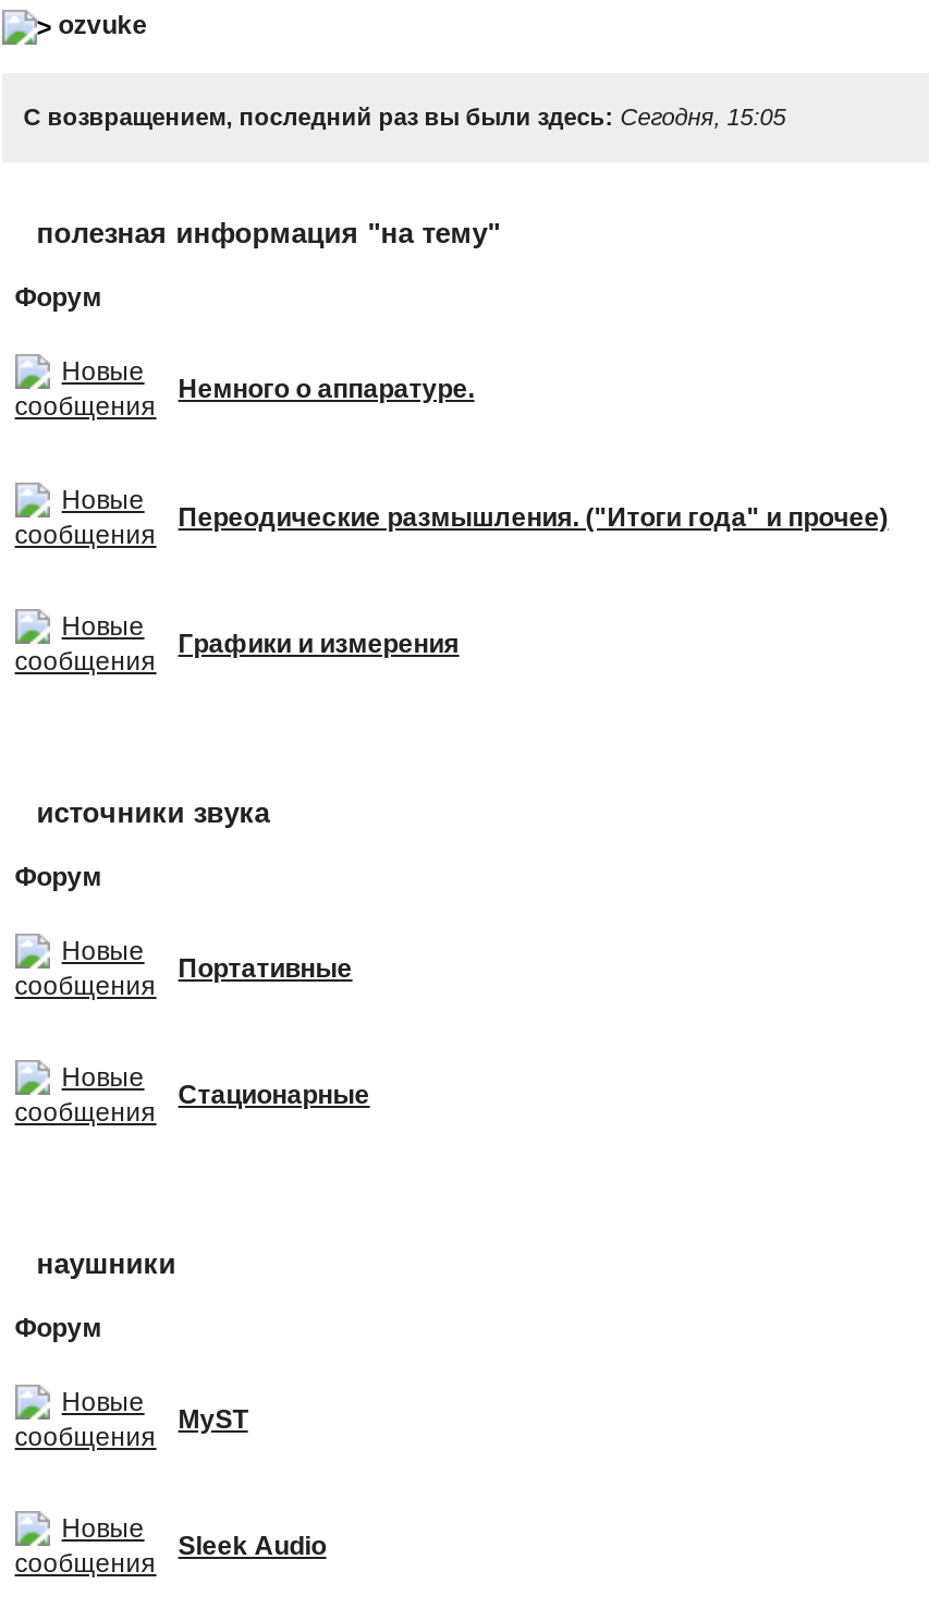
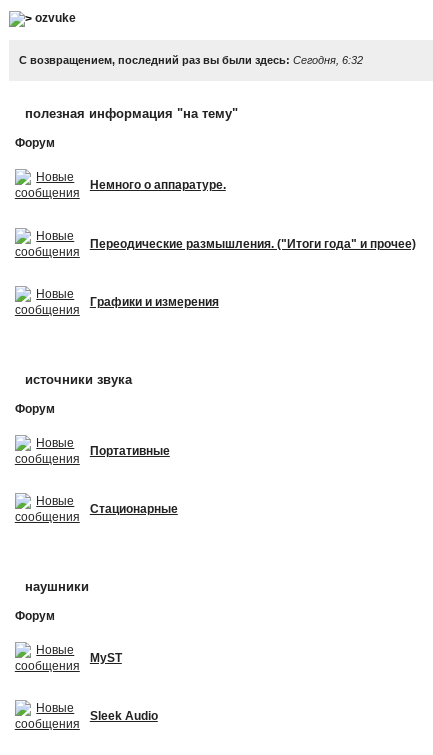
[24,103,786,129] С возвращением, последний раз вы были здесь: Сегодня, 15:05 -> [19,54,363,66] С возвращением, последний раз вы были здесь: Сегодня, 6:32

